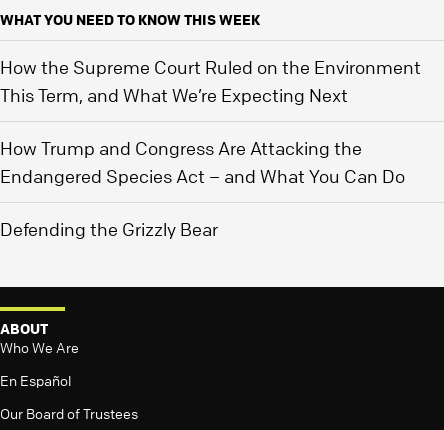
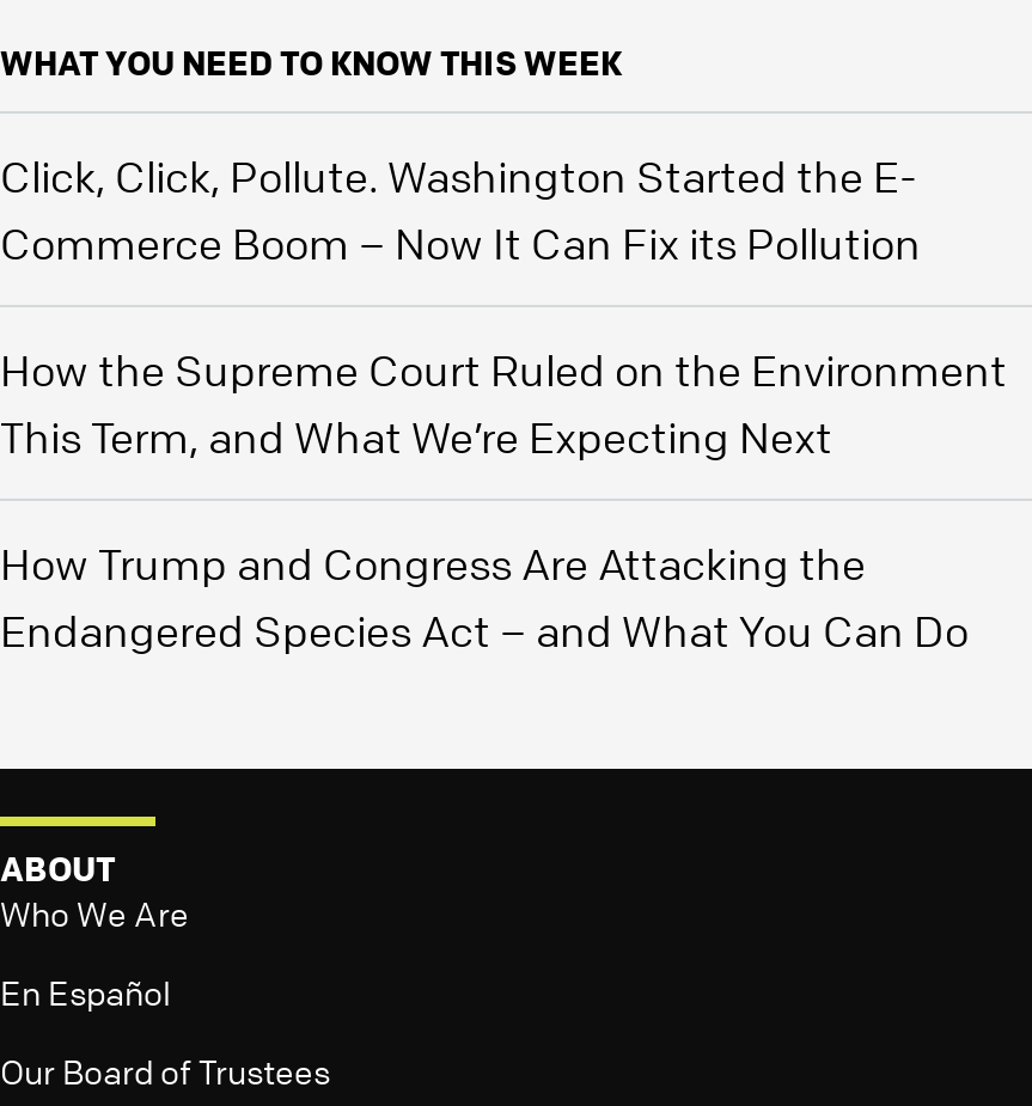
none -> [0,149,921,269] Click, Click, Pollute. Washington Started the E- | Commerce Boom – Now It Can Fix its Pollution
moved [0,56,421,187] -> [0,343,1007,656]: How the Supreme Court Ruled on the Environment | This Term, and What We’re Expecting Next | How Trump and Congress Are Attacking the | Endangered Species Act – and What You Can Do
[0,218,218,240] Defending the Grizzly Bear -> none

